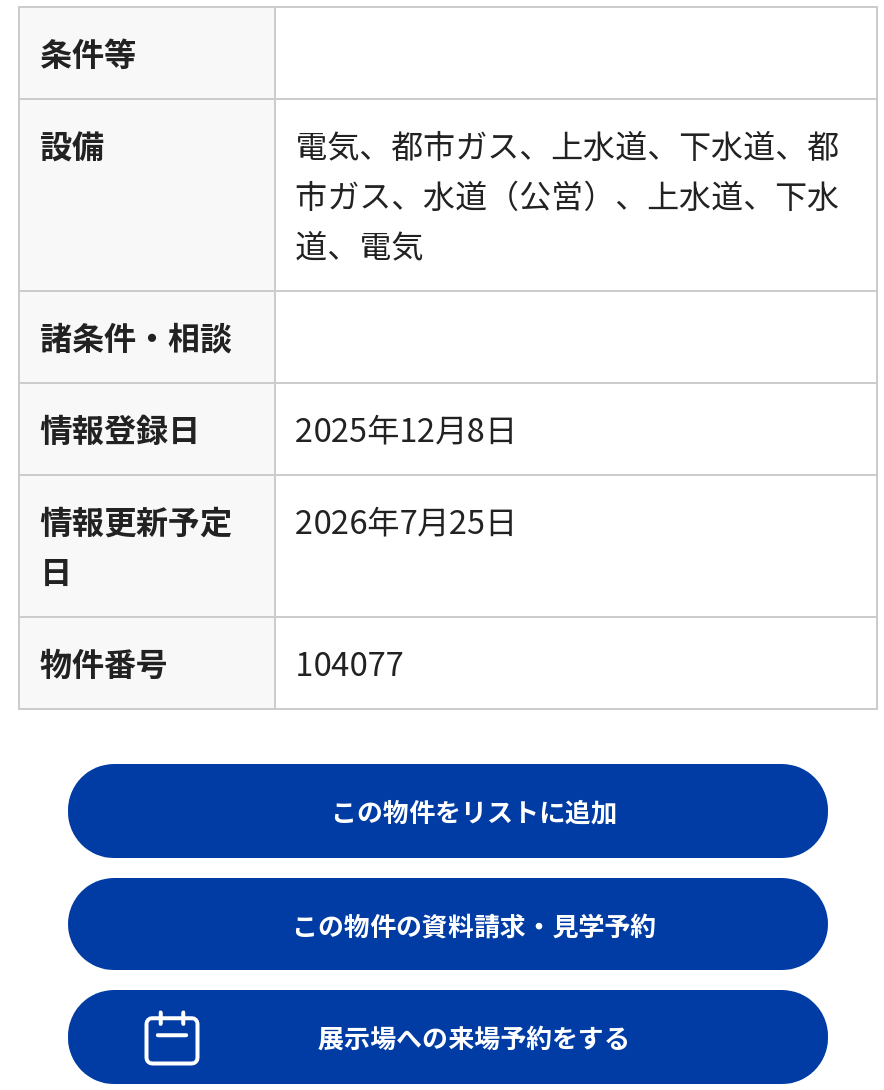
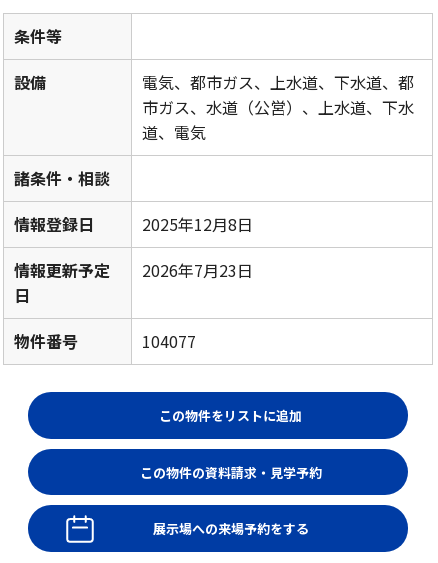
[40,495,517,543] 情報更新予定 2026年7月25日 -> [14,258,253,282] 情報更新予定 2026年7月23日

